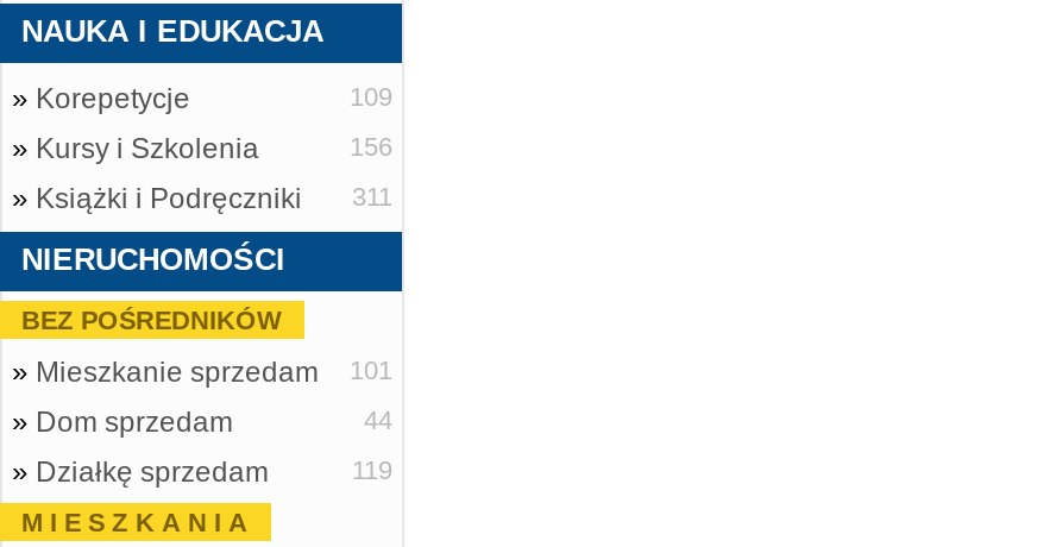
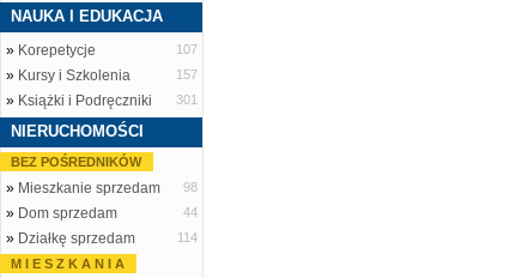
[350,82,392,111] 109 -> [176,42,198,56] 107
[350,132,392,161] 156 -> [176,67,198,81] 157
[12,182,392,215] » Książki i Podręczniki 311 -> [6,92,198,109] » Książki i Podręczniki 301
[12,356,392,389] » Mieszkanie sprzedam 101 -> [6,180,198,197] » Mieszkanie sprzedam 98
[352,455,392,484] 119 -> [177,230,198,244] 114

